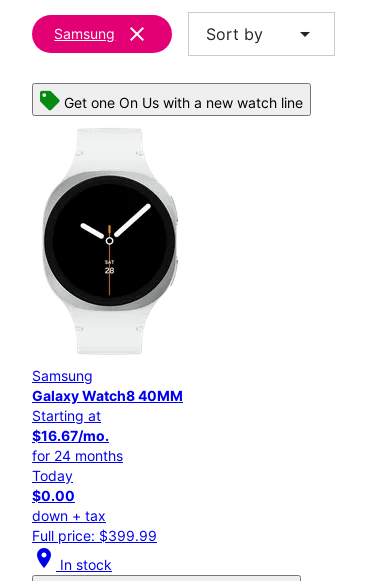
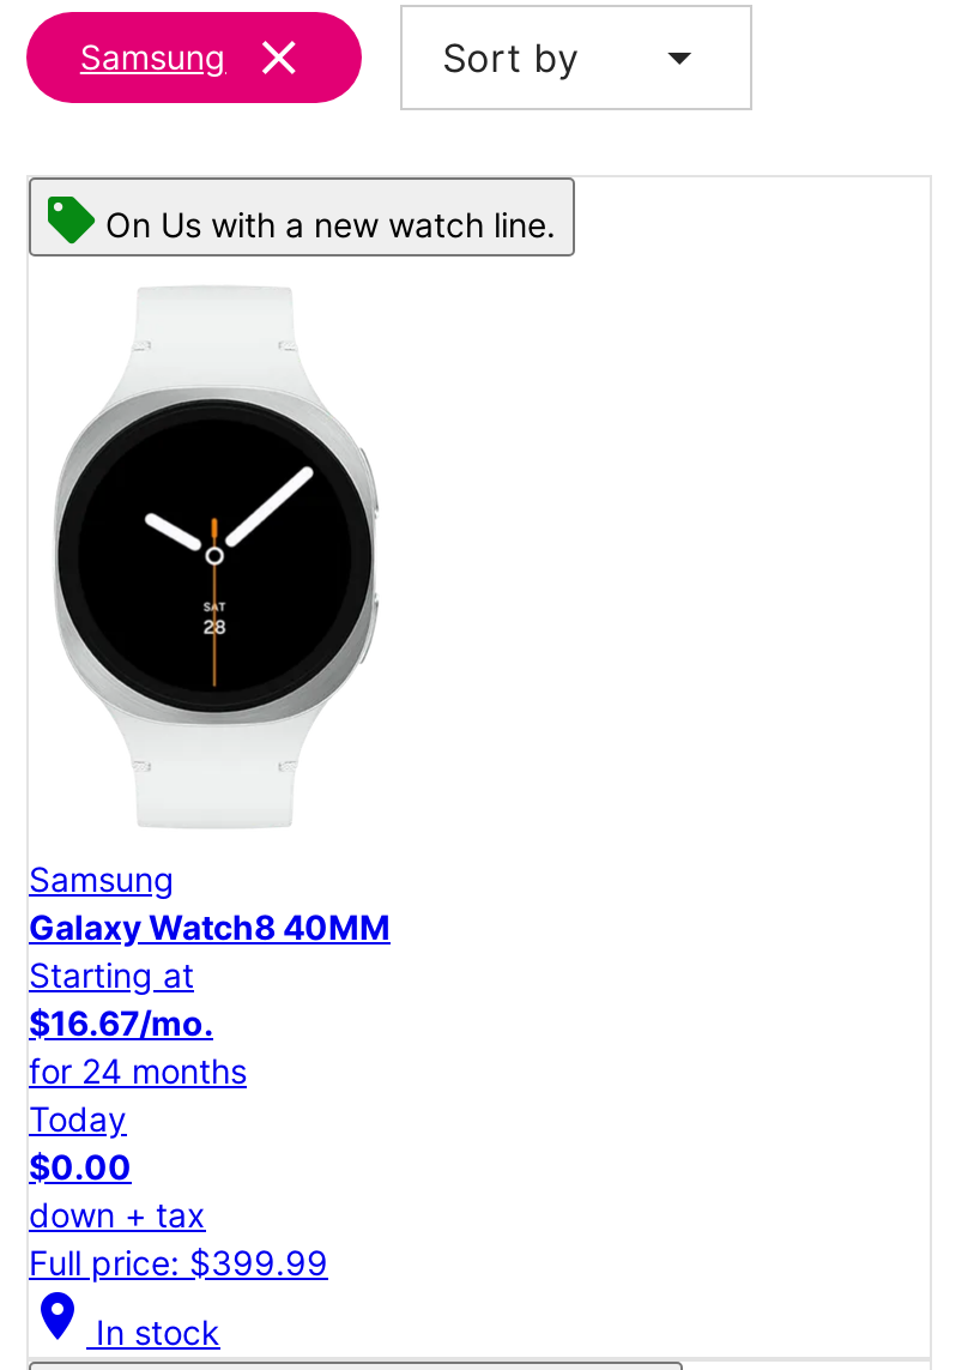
[64,94,303,111] Get one On Us with a new watch line -> [105,205,556,245] On Us with a new watch line.

